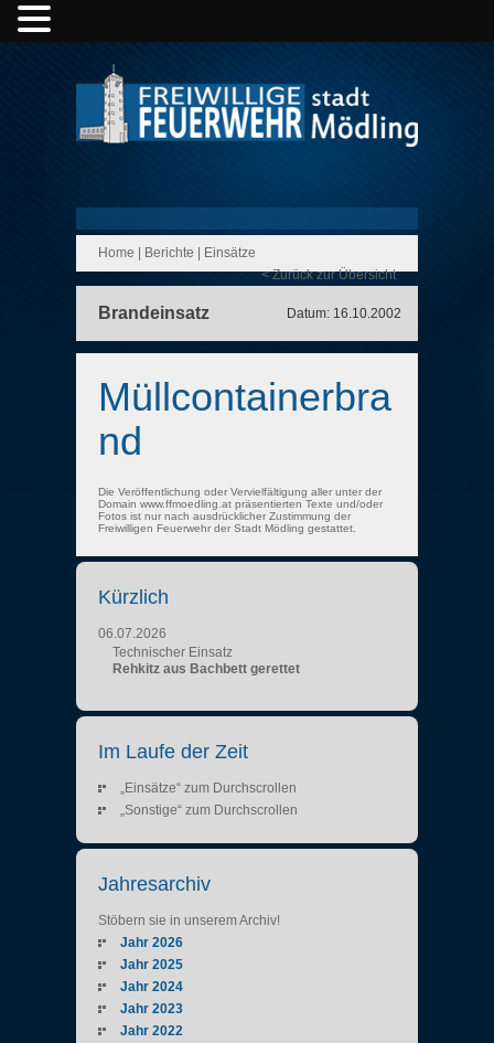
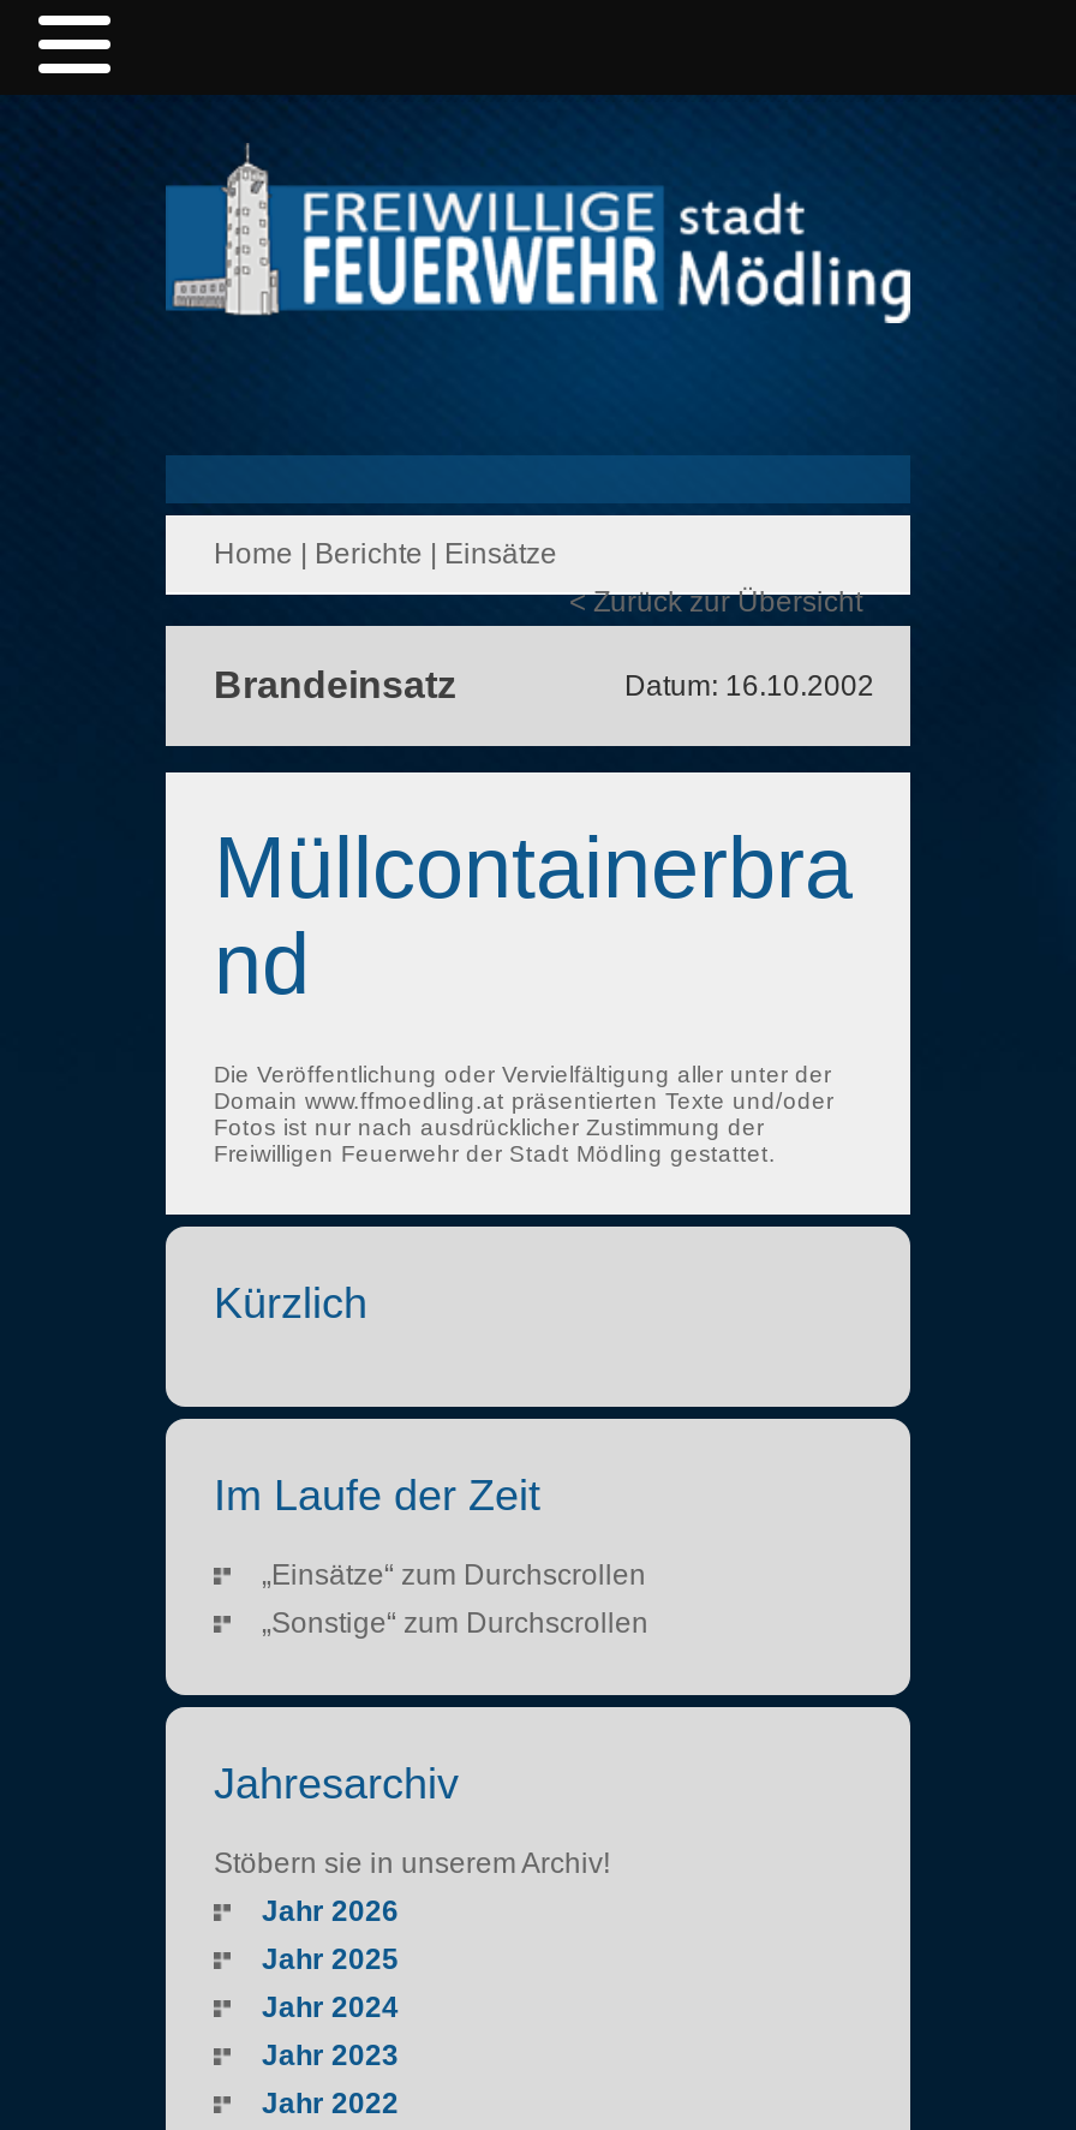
[98,626,300,677] 06.07.2026 | Technischer Einsatz | Rehkitz aus Bachbett gerettet -> none

